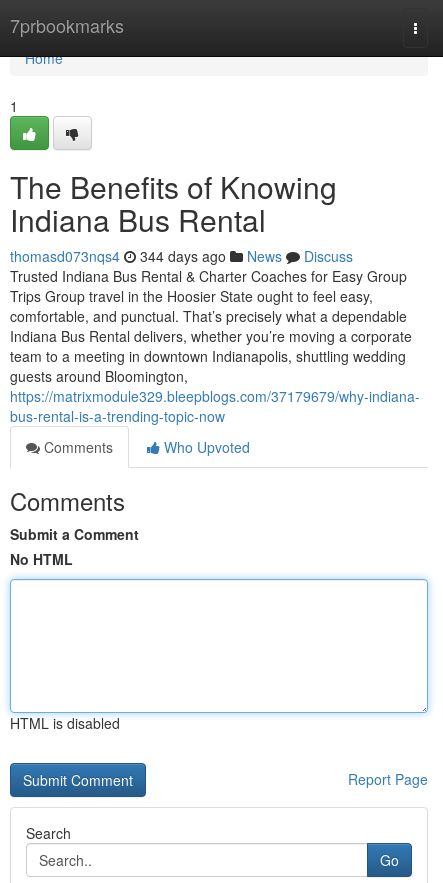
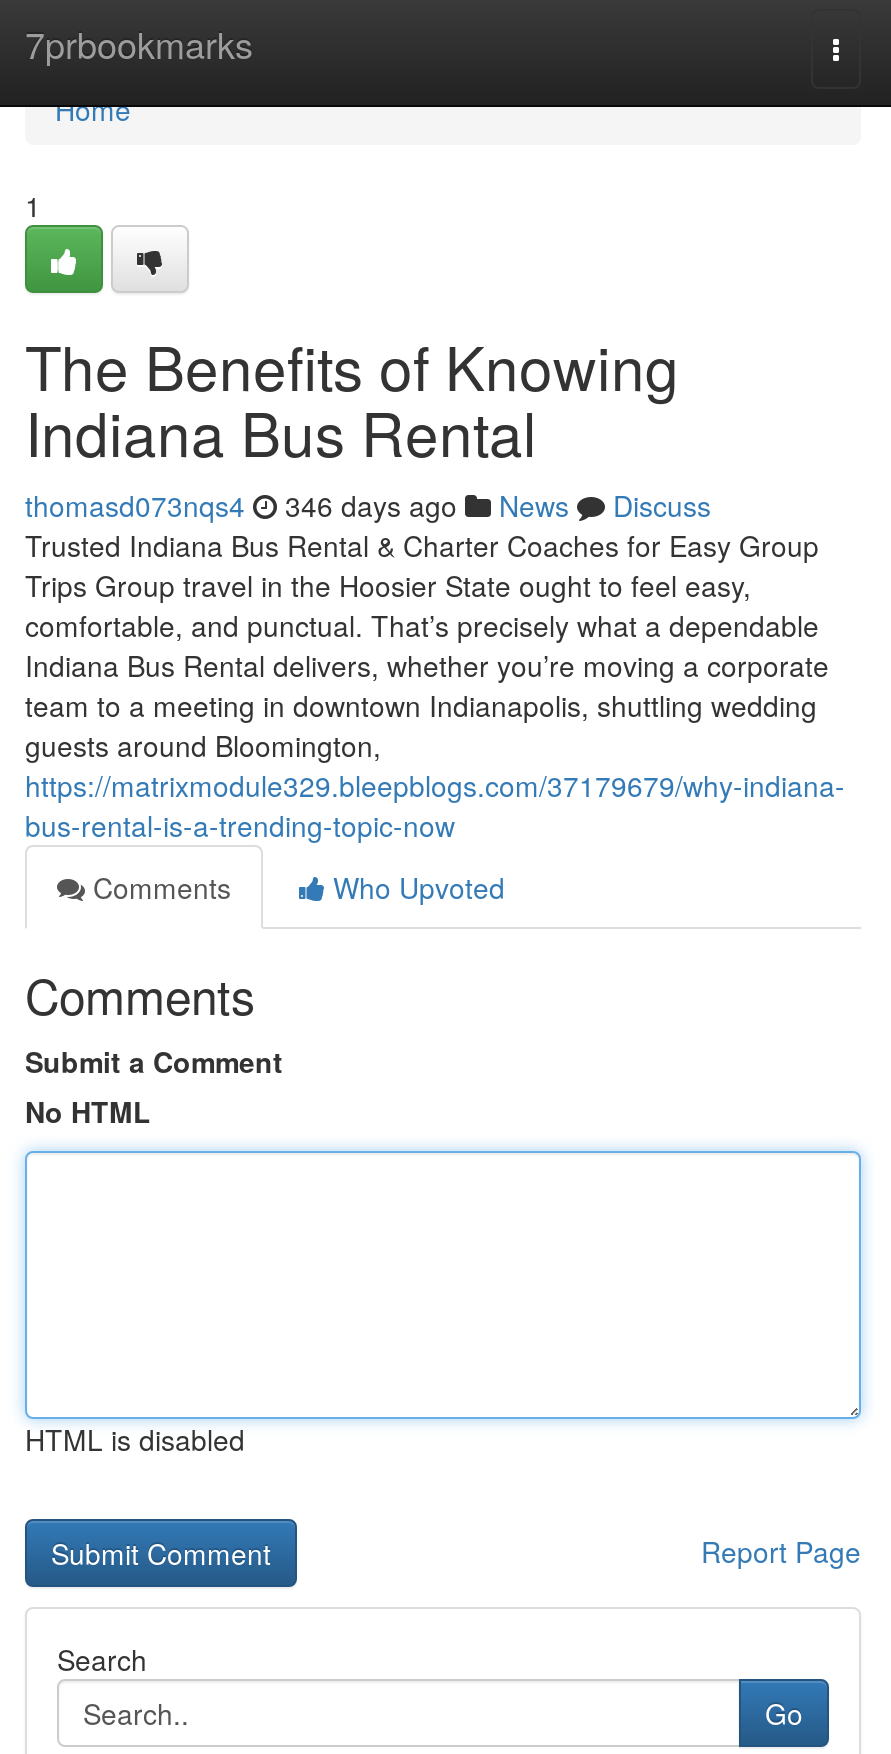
[10,246,353,266] thomasd073nqs4 344 days ago News Discuss -> [25,485,711,525] thomasd073nqs4 346 days ago News Discuss

